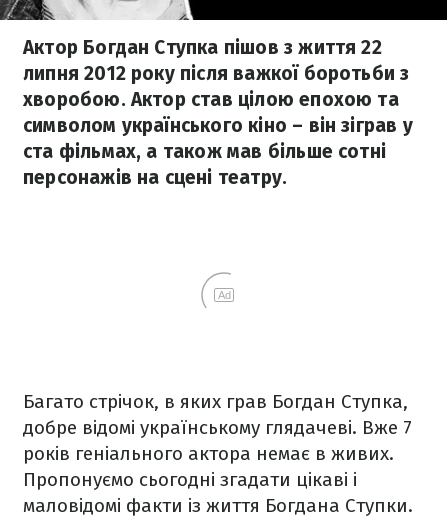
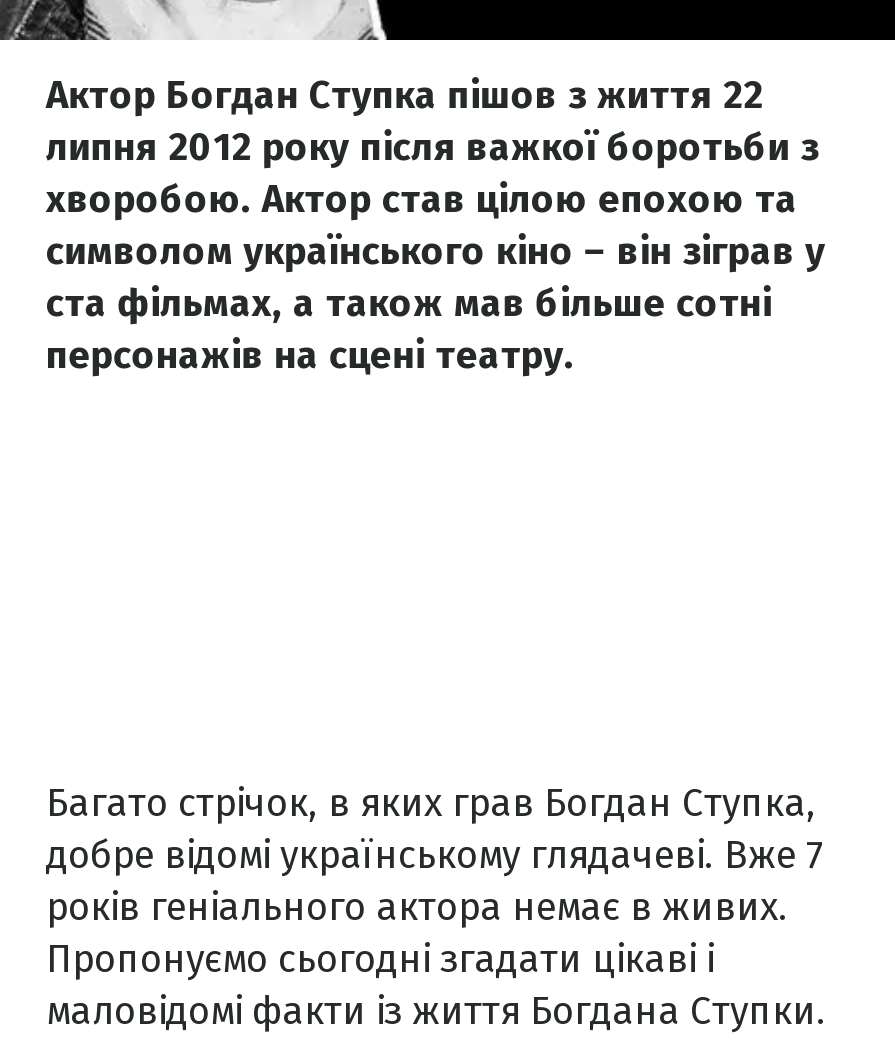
[217,289,230,301] Ad -> none

